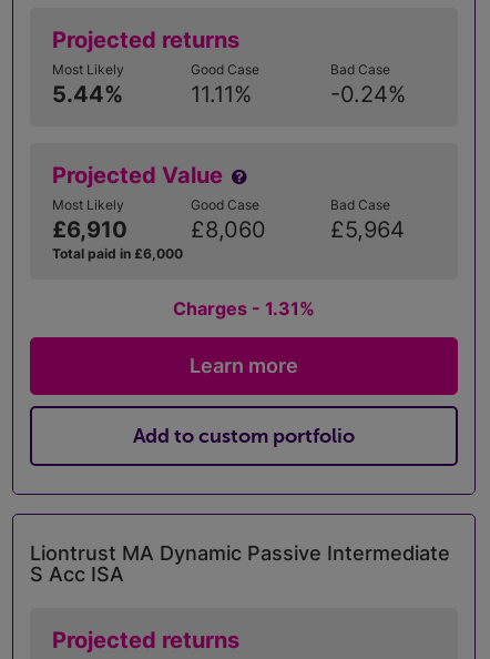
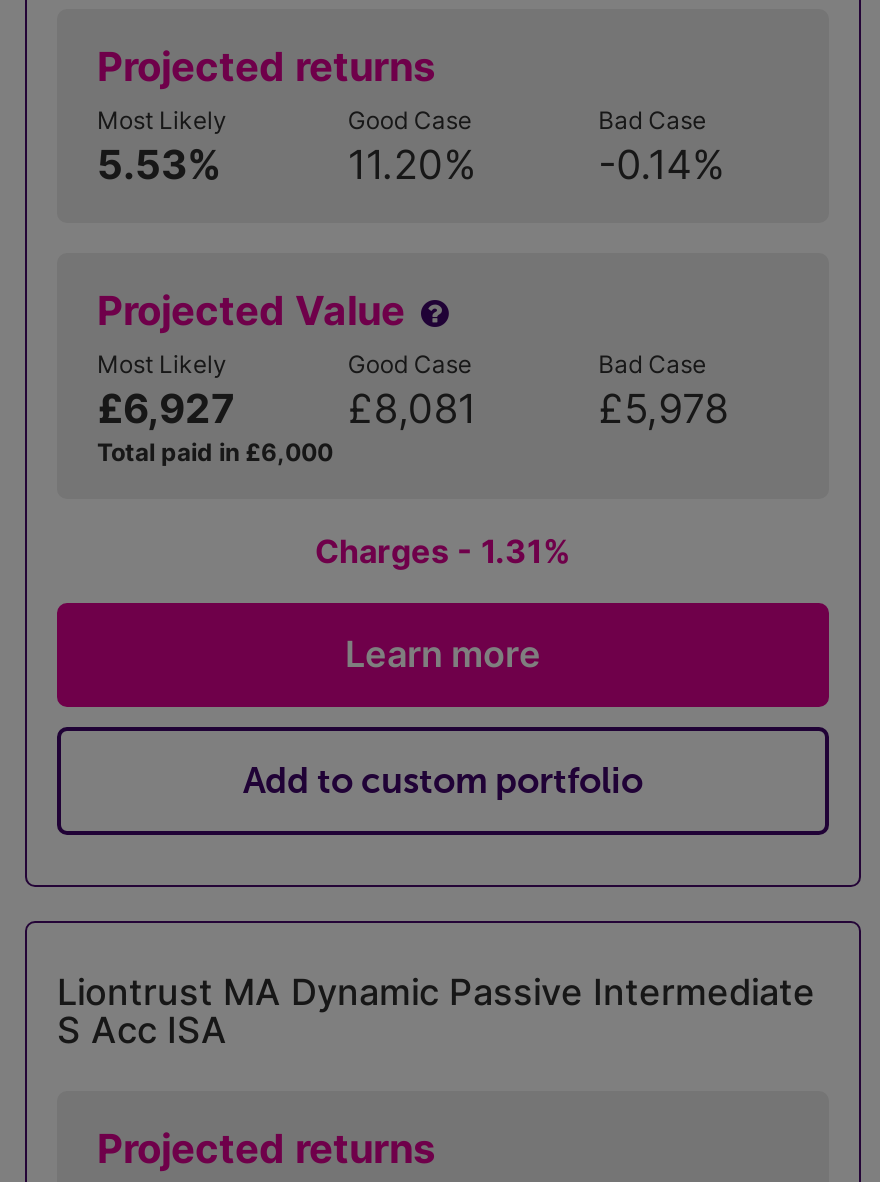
[52,81,123,108] 5.44% -> [97,141,221,189] 5.53%
[191,81,252,108] 11.11% -> [348,141,476,189] 11.20%
[330,81,405,108] -0.24% -> [598,141,724,189] -0.14%
[52,216,127,243] £6,910 -> [97,385,235,433] £6,927
[191,216,266,243] £8,060 -> [348,385,476,433] £8,081
[330,216,404,243] £5,964 -> [598,385,728,433] £5,978

